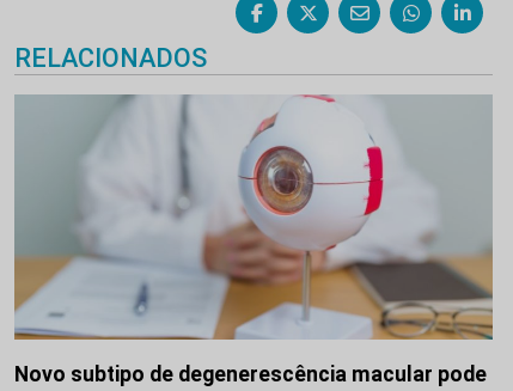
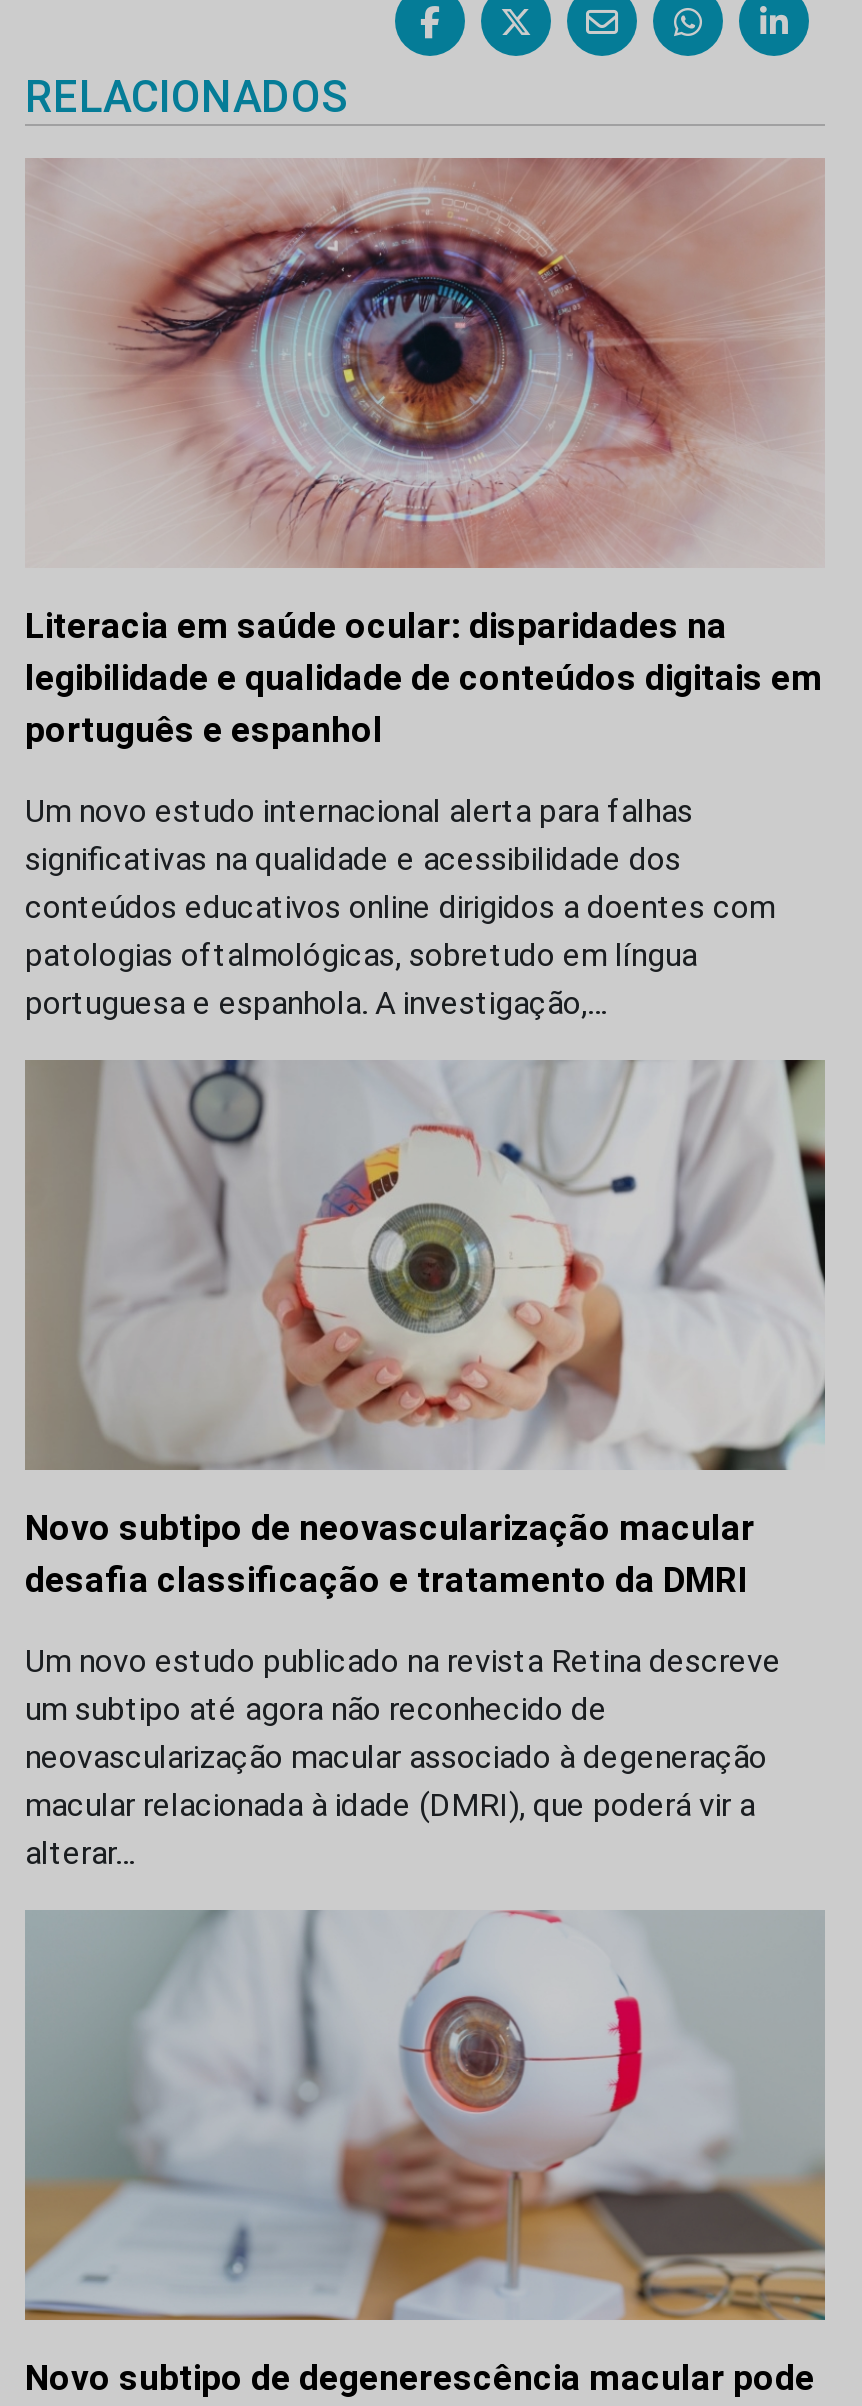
none -> [23,1058,827,1873] [image] | Novo subtipo de neovascularização macular | desafia classificação e tratamento da DMRI | Um novo estudo publicado na revista Retina descreve | um subtipo até agora não reconhecido de | neovascularização macular associado à degeneração | macular relacionada à idade (DMRI), que poderá vir a | alterar…
none -> [25,156,823,1023] [image] | Literacia em saúde ocular: disparidades na | legibilidade e qualidade de conteúdos digitais em | português e espanhol | Um novo estudo internacional alerta para falhas | significativas na qualidade e acessibilidade dos | conteúdos educativos online dirigidos a doentes com | patologias oftalmológicas, sobretudo em língua | portuguesa e espanhola. A investigação,…

